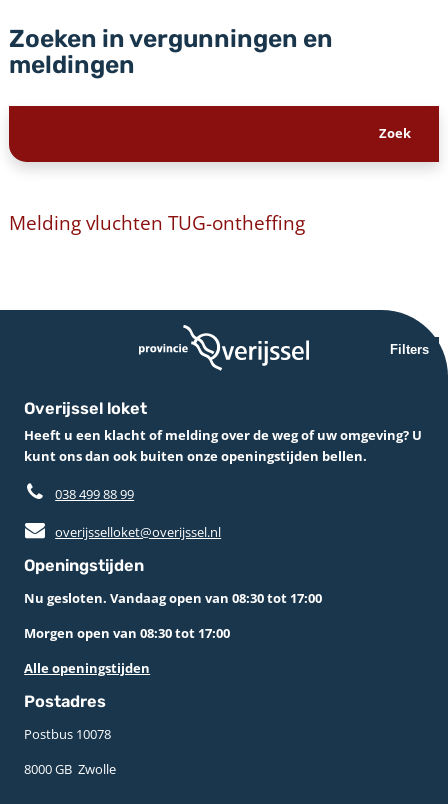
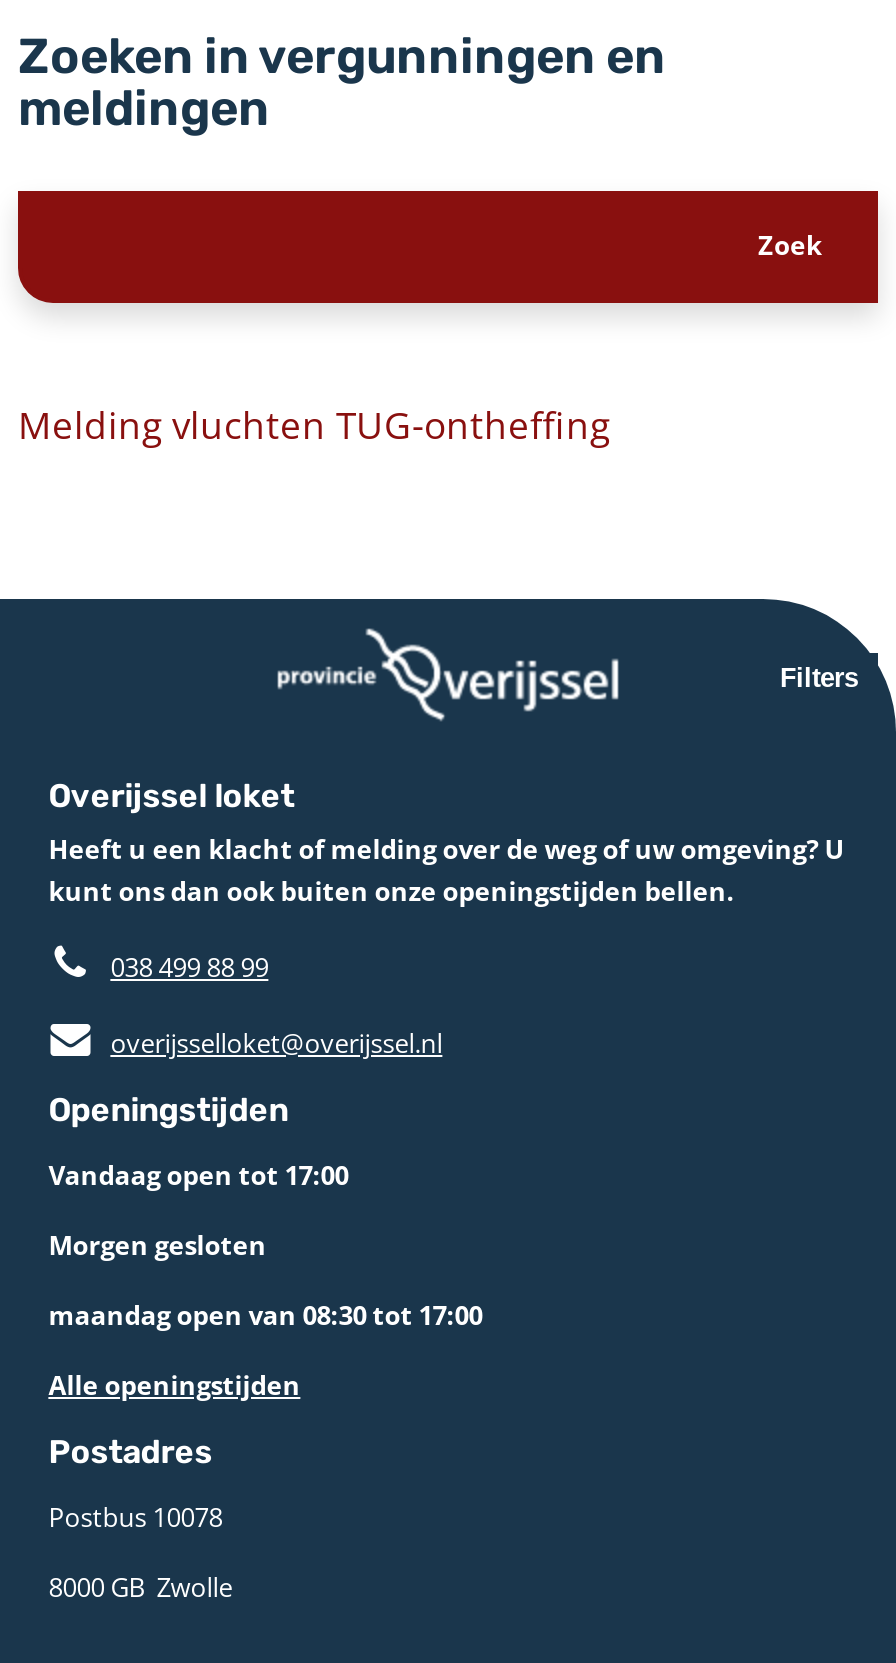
[24,589,322,642] Nu gesloten. Vandaag open van 08:30 tot 17:00 | Morgen open van 08:30 tot 17:00 -> [48,1157,482,1333] Vandaag open tot 17:00 | Morgen gesloten | maandag open van 08:30 tot 17:00

